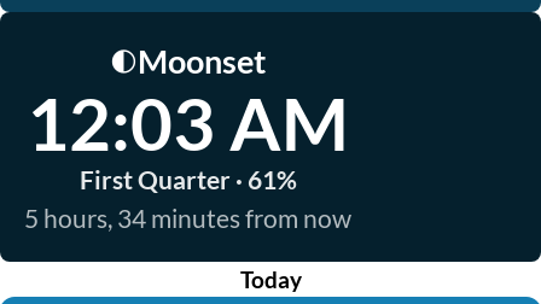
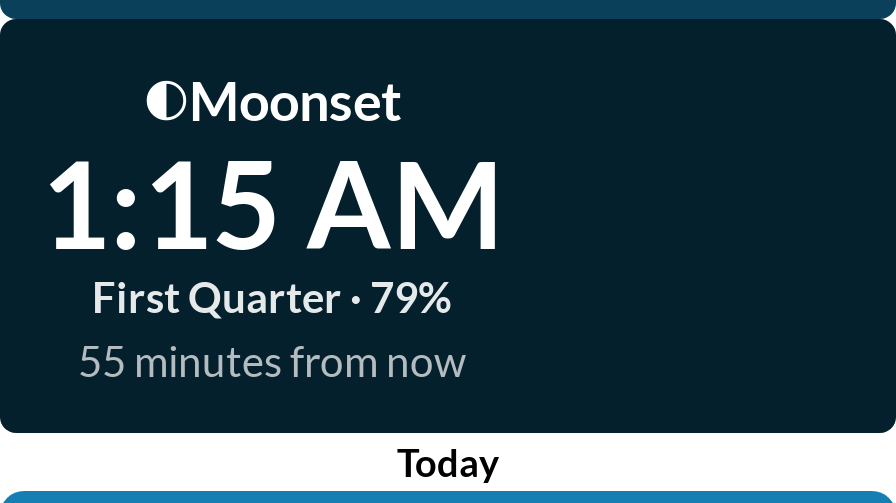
[24,80,351,233] 12:03 AM | First Quarter · 61% | 5 hours, 34 minutes from now -> [40,131,504,385] 1:15 AM | First Quarter · 79% | 55 minutes from now

